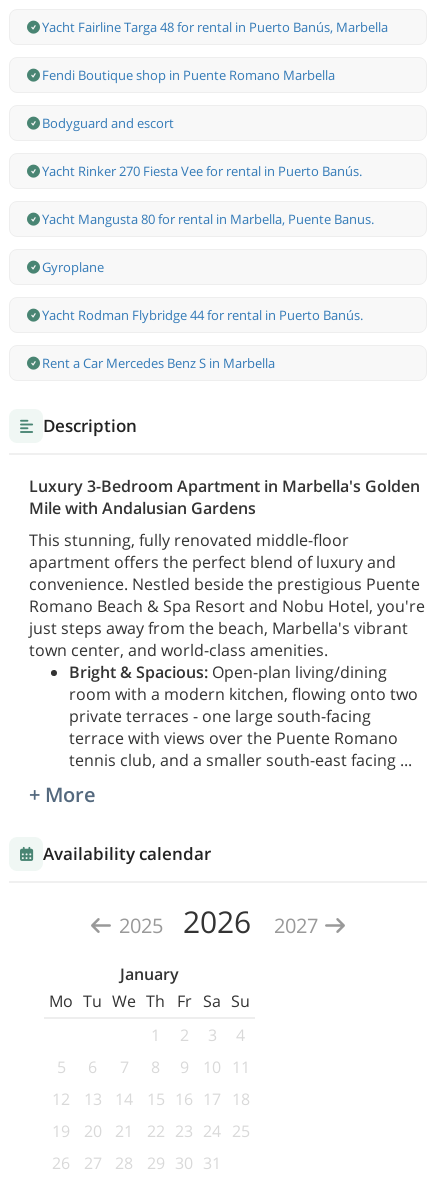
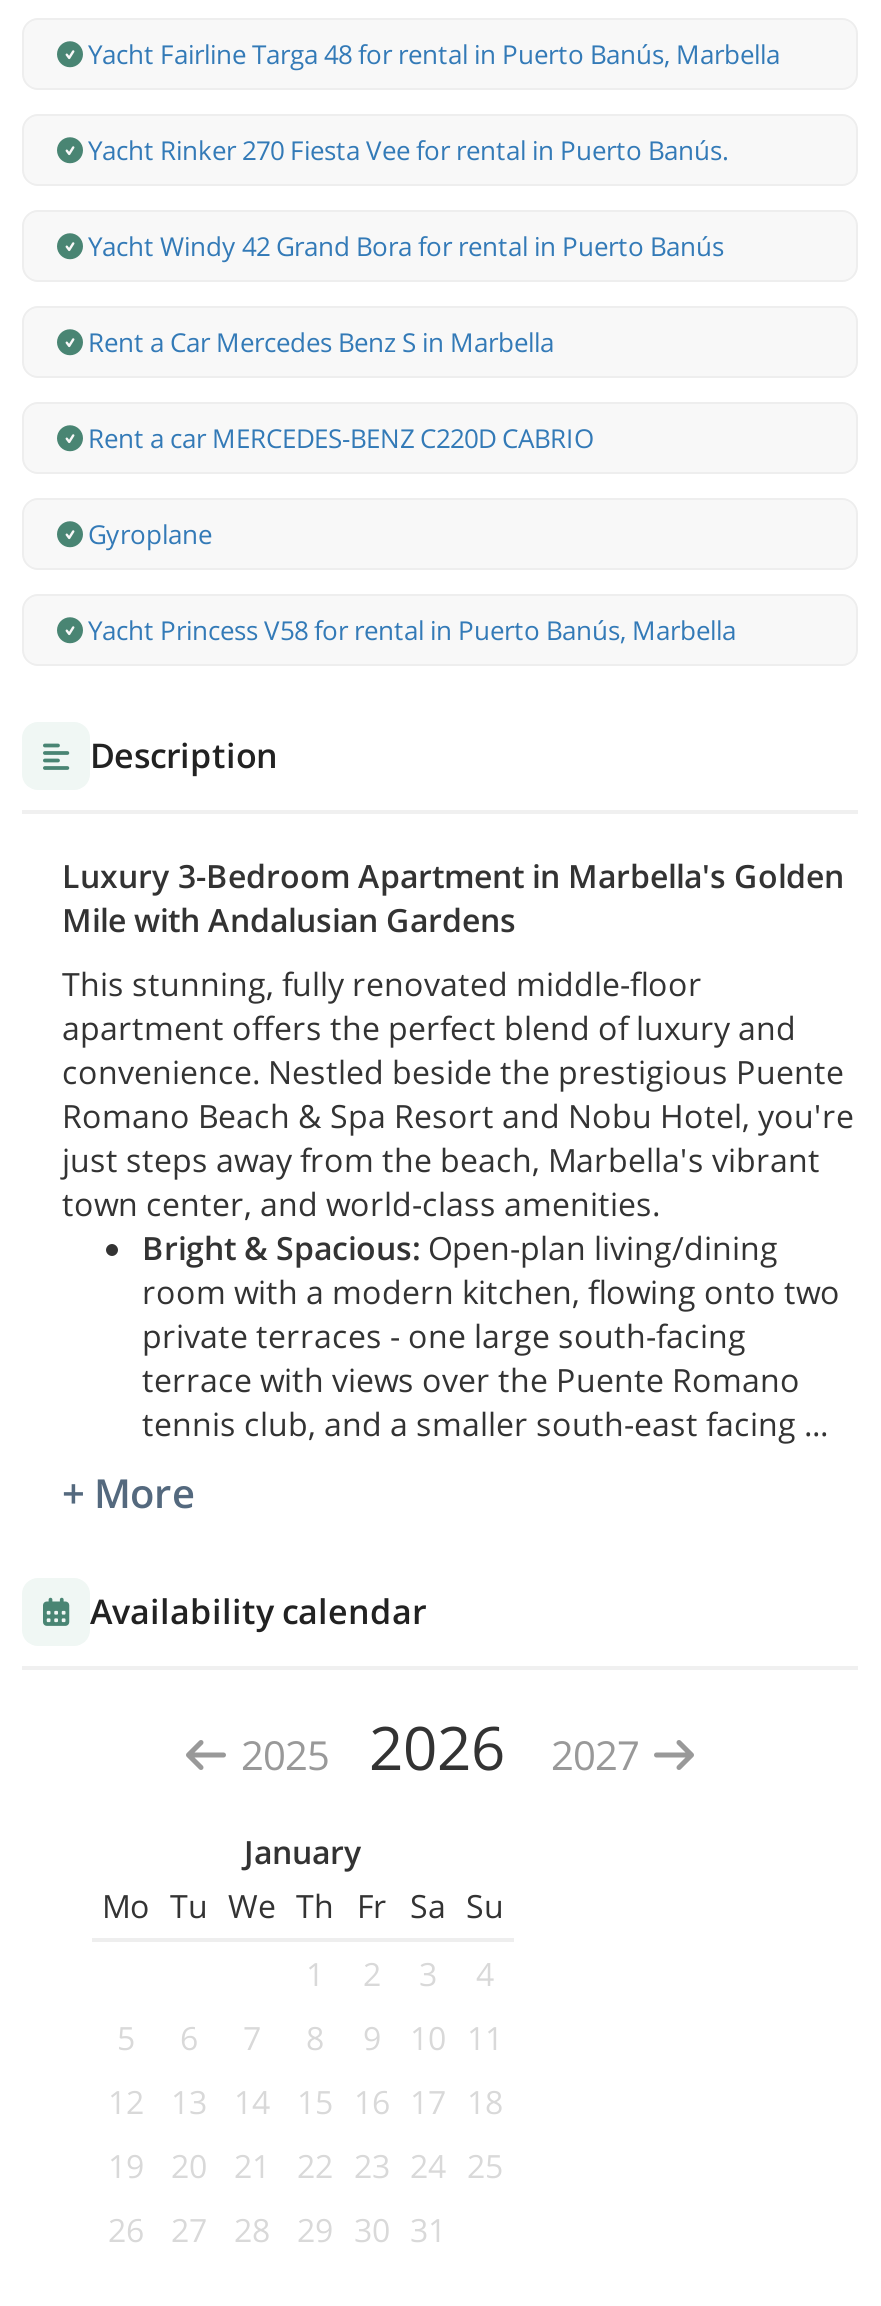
[42,66,335,132] Fendi Boutique shop in Puente Romano Marbella | Bodyguard and escort -> none
moved [42,162,362,180] -> [88,133,728,169]: Yacht Rinker 270 Fiesta Vee for rental in Puerto Banús.
[42,210,374,228] Yacht Mangusta 80 for rental in Marbella, Puente Banus. -> [88,229,724,457] Yacht Windy 42 Grand Bora for rental in Puerto Banús | Rent a car MERCEDES-BENZ C220D CABRIO
[42,306,363,324] Yacht Rodman Flybridge 44 for rental in Puerto Banús. -> [88,613,736,649] Yacht Princess V58 for rental in Puerto Banús, Marbella
moved [42,354,275,372] -> [88,325,554,361]: Rent a Car Mercedes Benz S in Marbella

